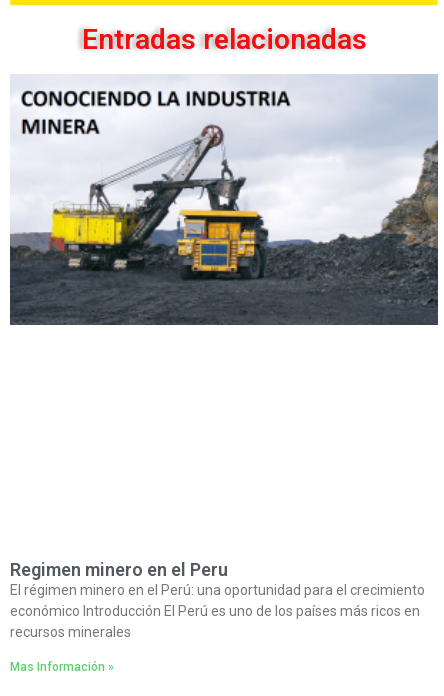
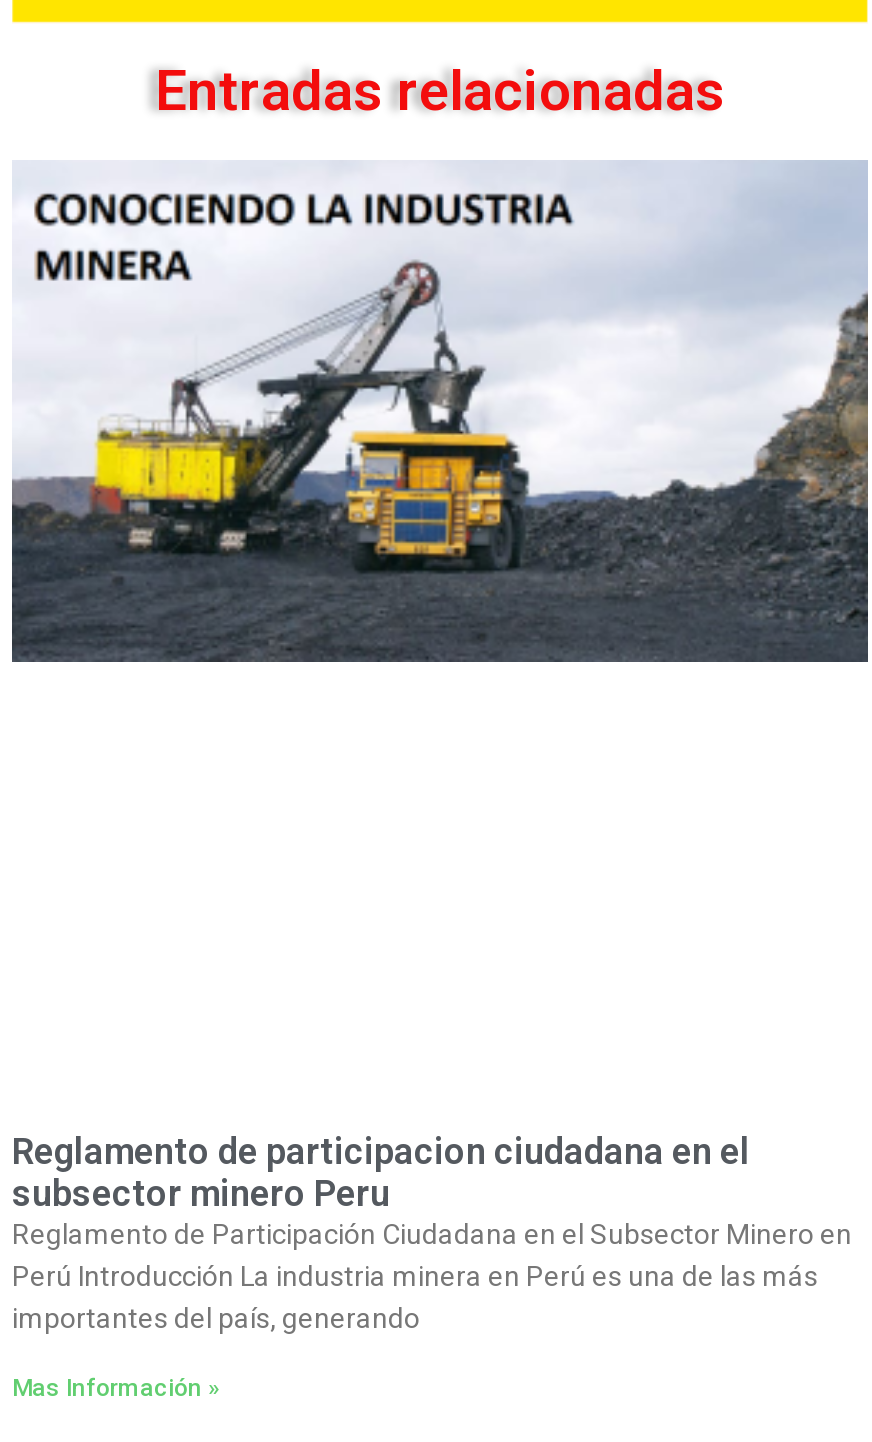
[10,559,425,640] Regimen minero en el Peru | El régimen minero en el Perú: una oportunidad para el crecimiento | económico Introducción El Perú es uno de los países más ricos en | recursos minerales -> [12,1130,852,1334] Reglamento de participacion ciudadana en el | subsector minero Peru | Reglamento de Participación Ciudadana en el Subsector Minero en | Perú Introducción La industria minera en Perú es una de las más | importantes del país, generando

